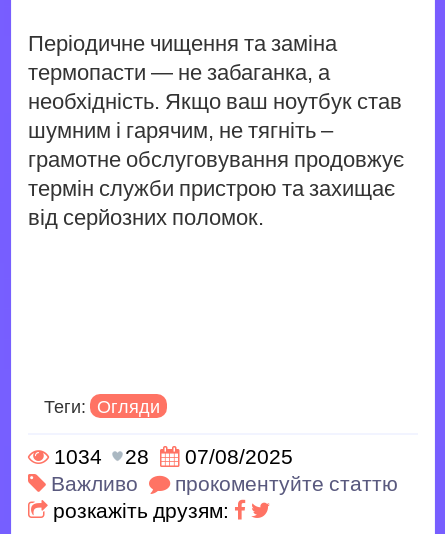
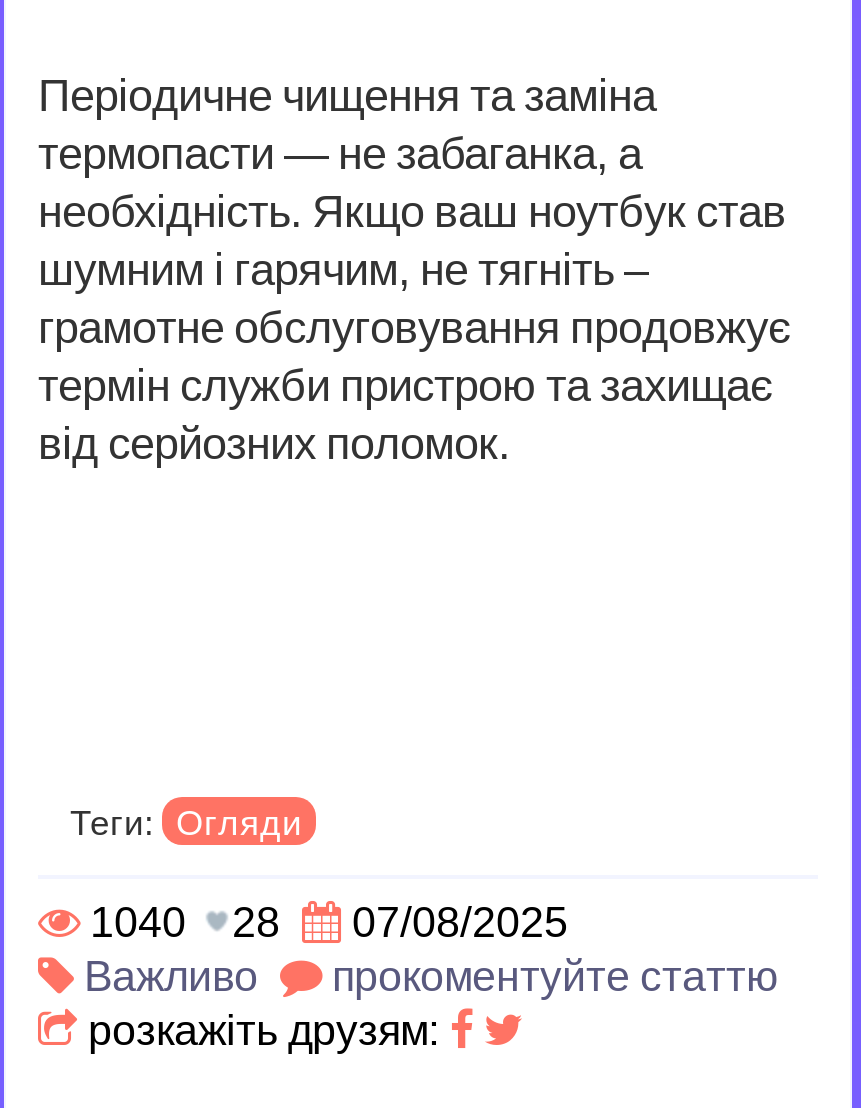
[49,442,293,469] 1034 28 07/08/2025 -> [80,893,568,947] 1040 28 07/08/2025

